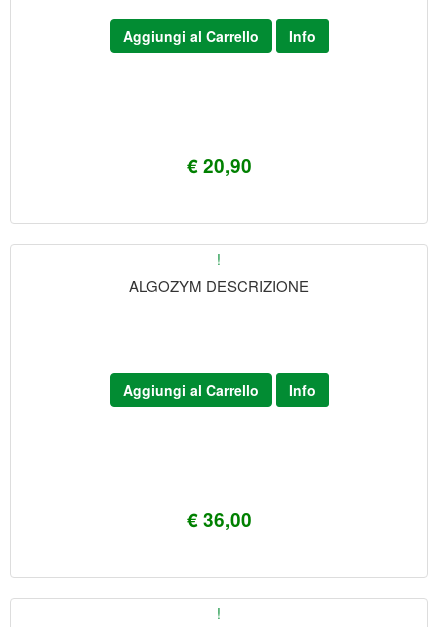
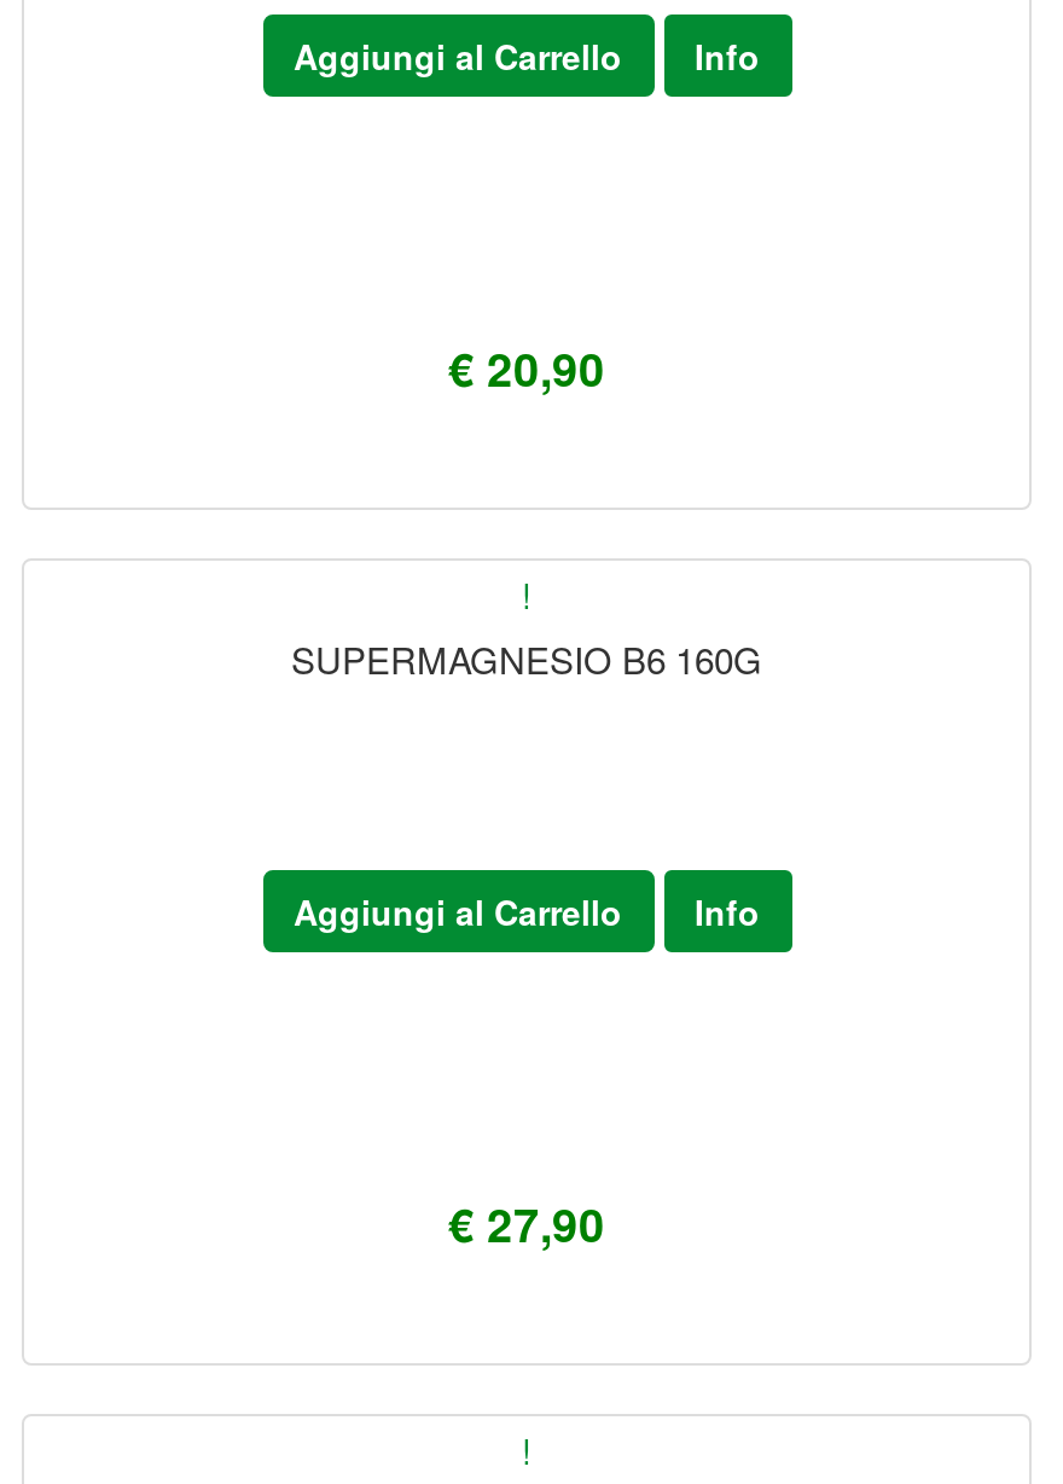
[129,275,309,296] ALGOZYM DESCRIZIONE -> [291,633,762,684] SUPERMAGNESIO B6 160G
[186,506,251,533] € 36,00 -> [448,1192,605,1257] € 27,90

